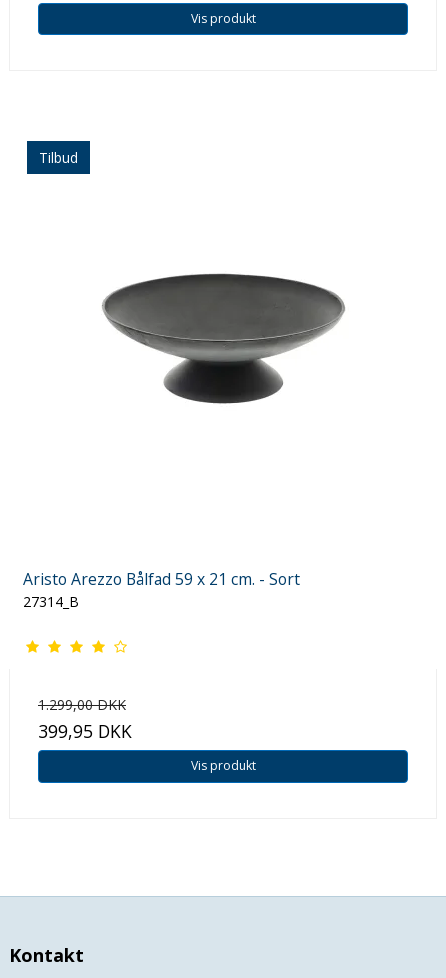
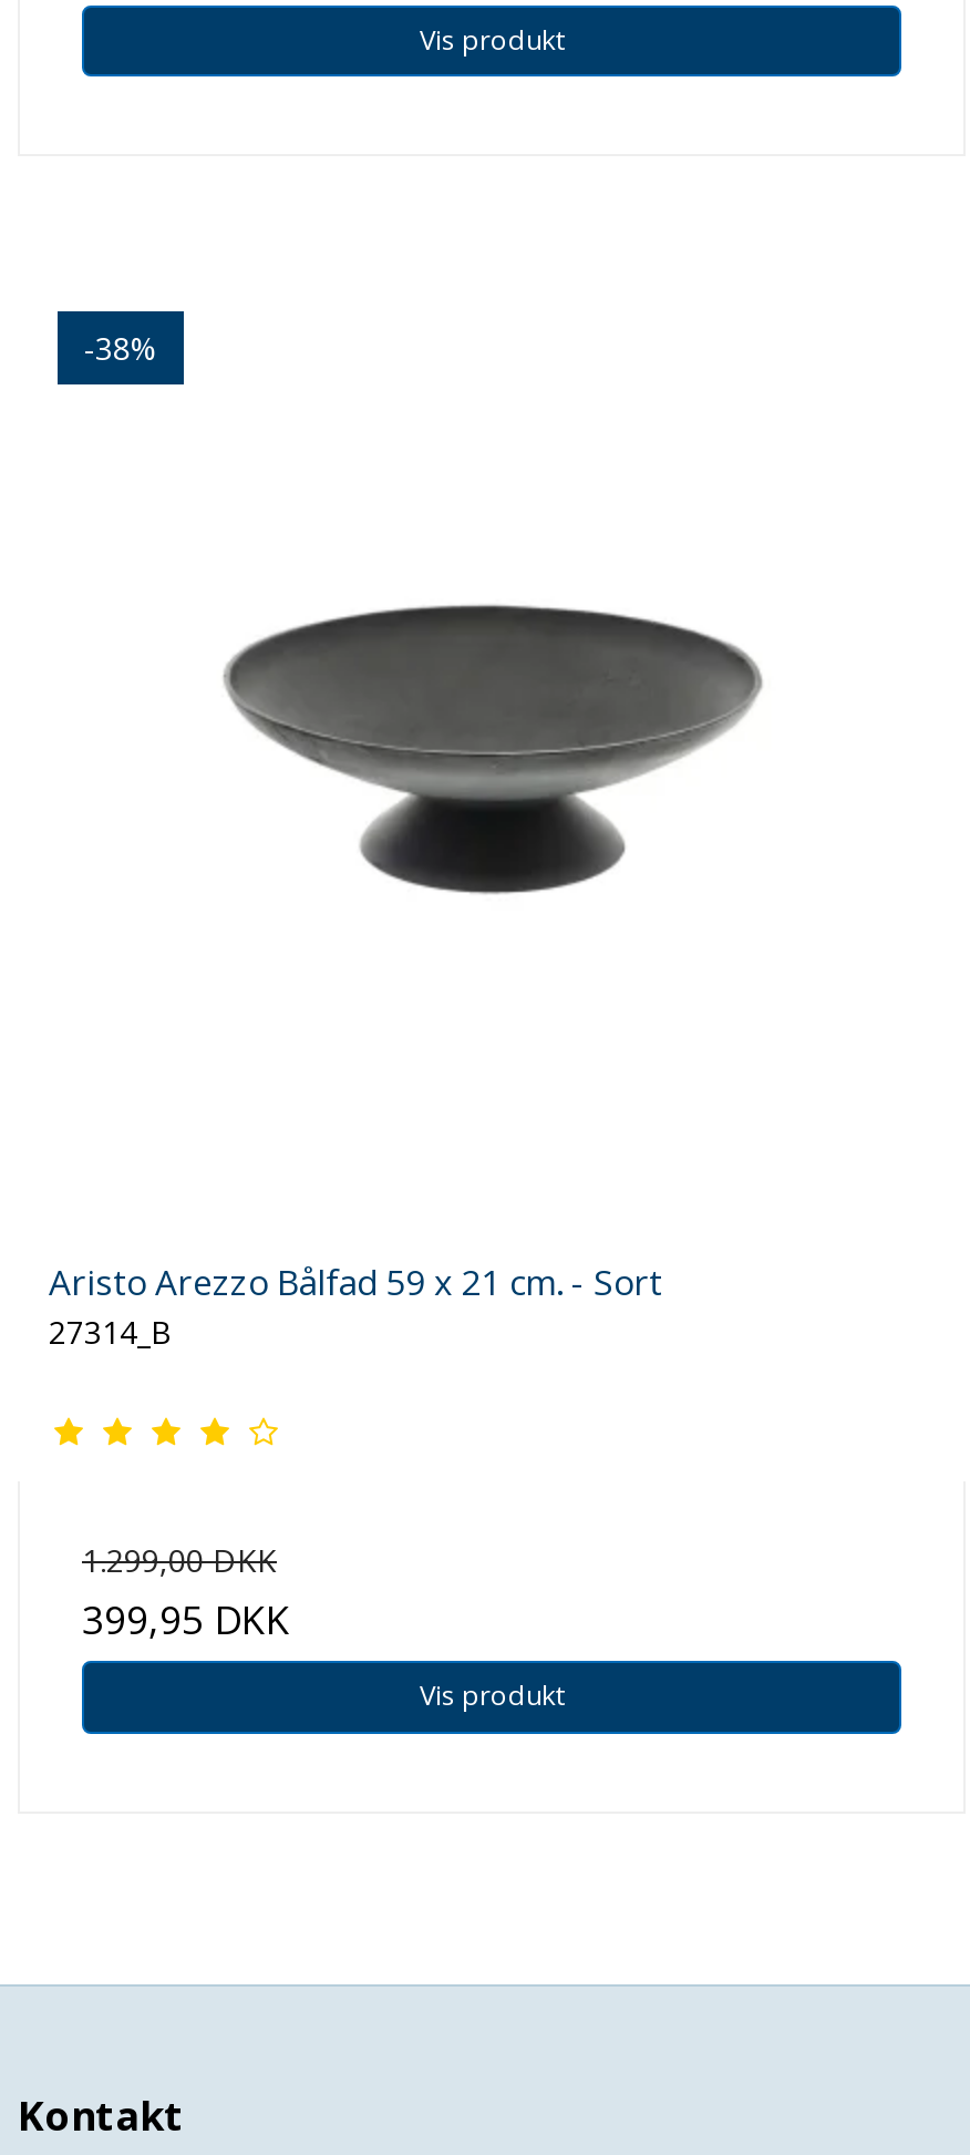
[39,148,78,167] Tilbud -> [84,328,157,370] -38%

